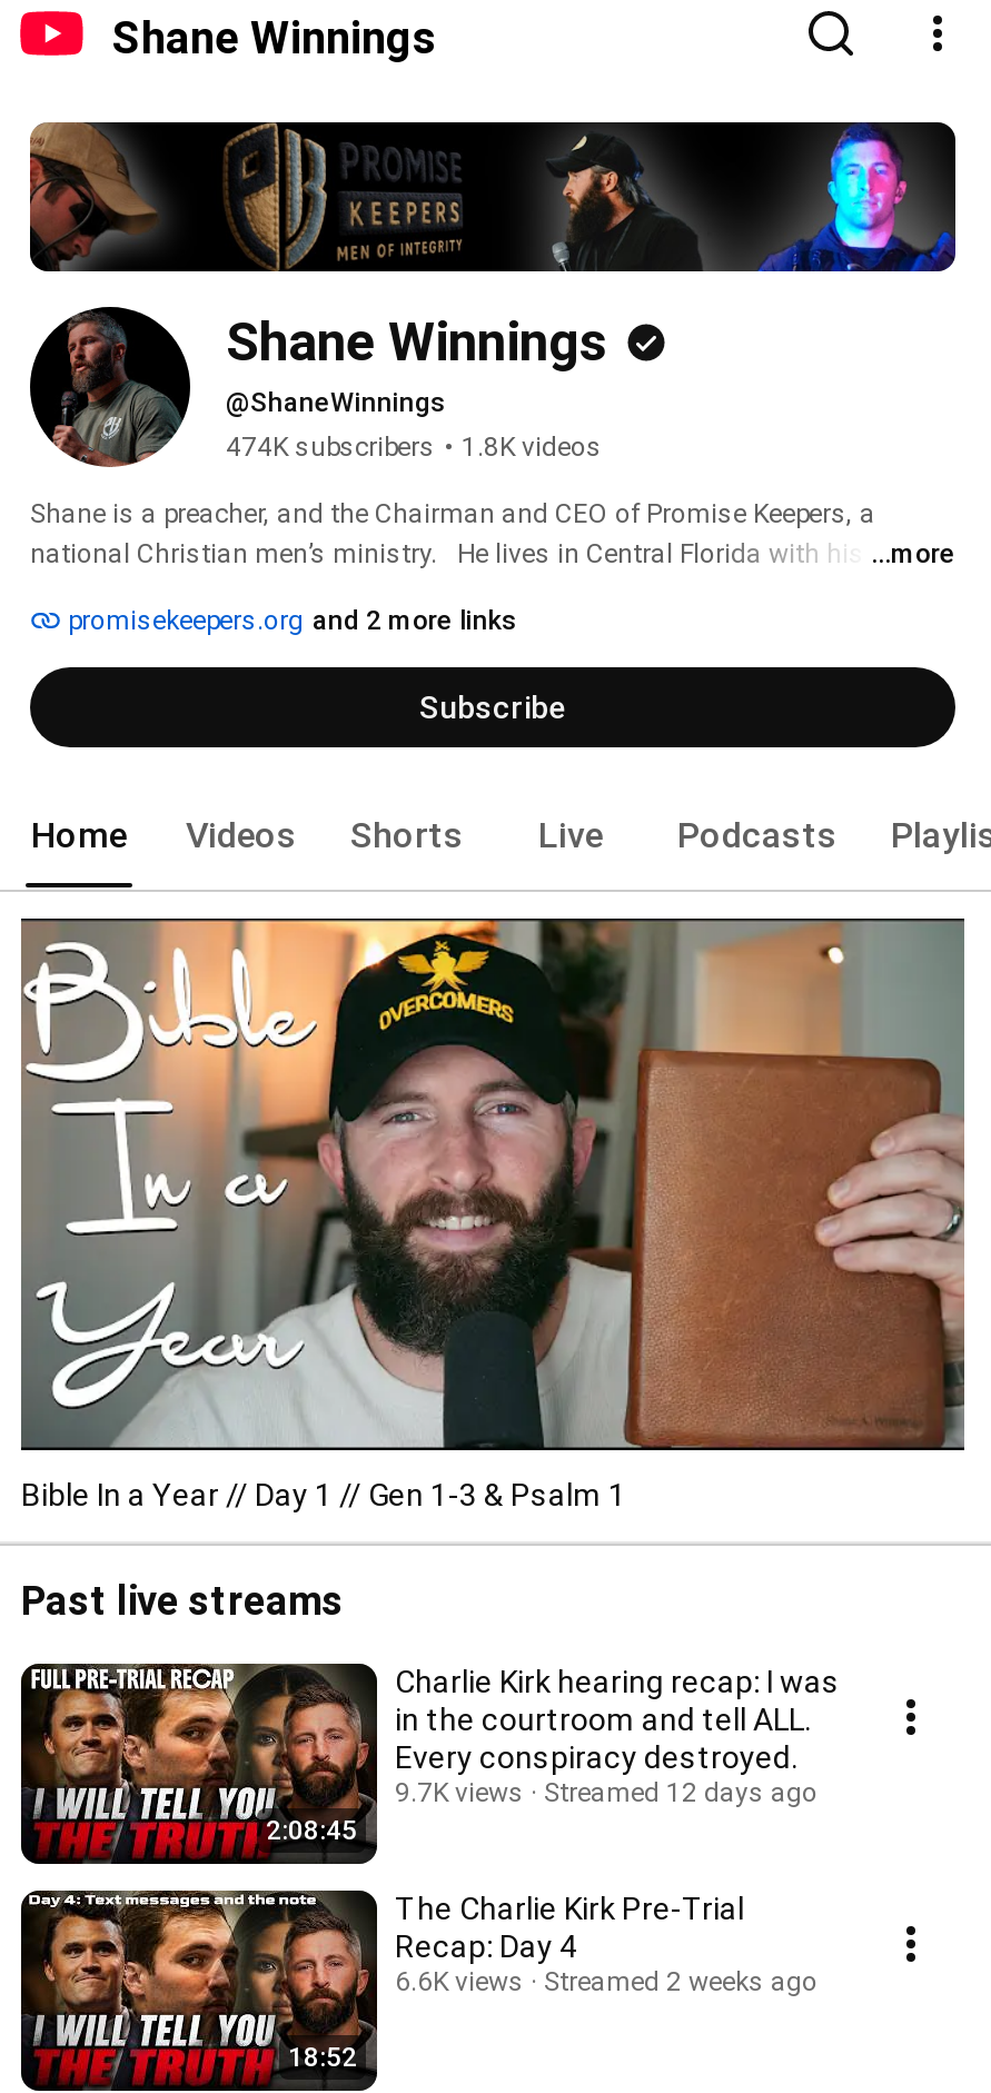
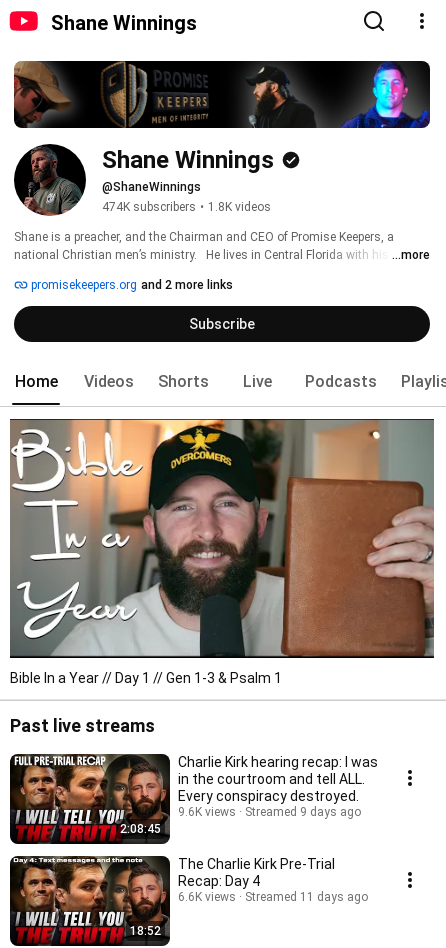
[395,1776,524,1807] 9.7K views -> [178,804,236,818] 9.6K views
[544,1776,817,1807] Streamed 12 days ago -> [245,804,361,818] Streamed 9 days ago
[544,1965,817,1996] Streamed 2 weeks ago -> [245,889,368,903] Streamed 11 days ago

